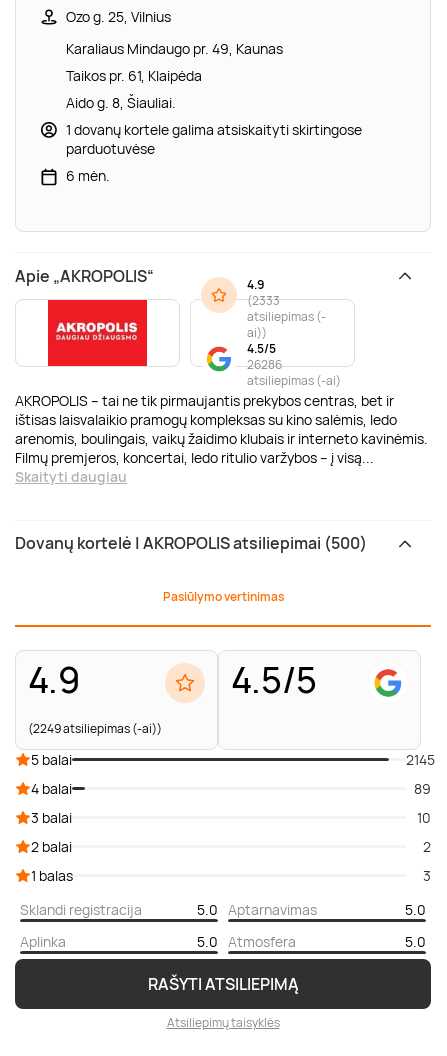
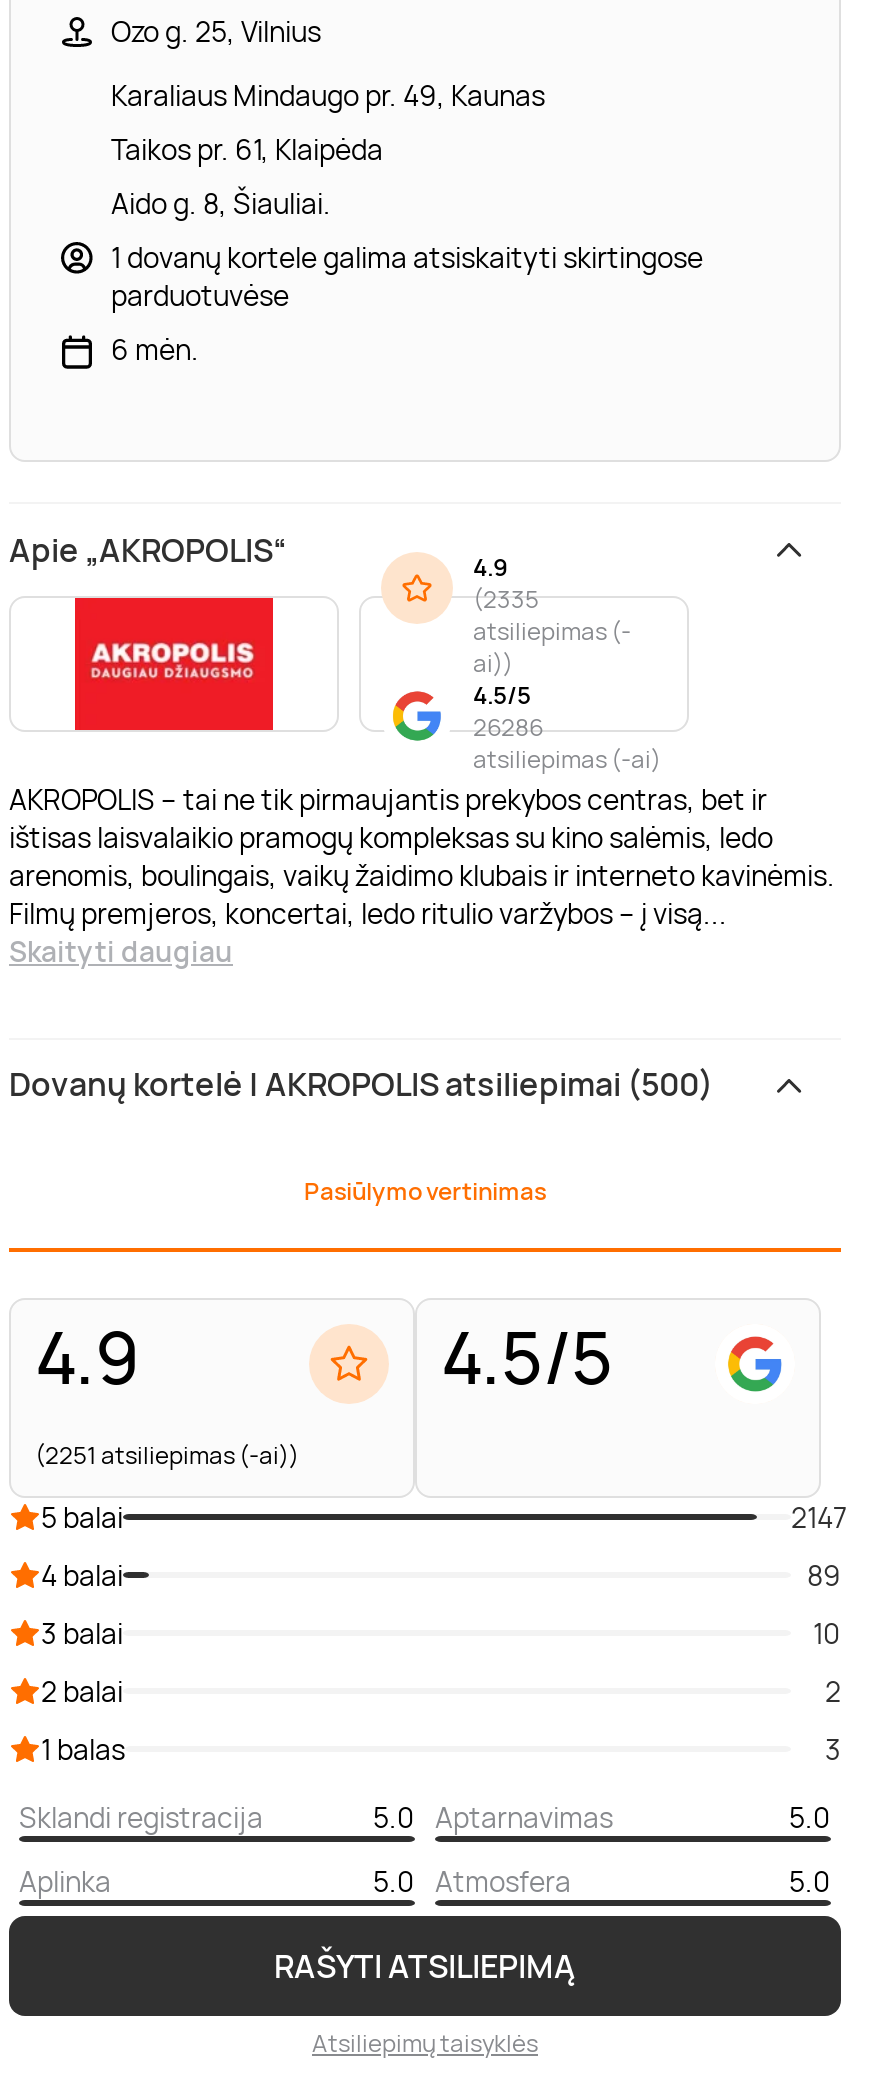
[247,292,280,309] (2333 -> [473,582,539,616] (2335
[28,720,162,737] (2249 atsiliepimas (-ai)) -> [35,1439,299,1473] (2251 atsiliepimas (-ai))
[406,750,435,769] 2145 -> [791,1499,847,1537] 2147

